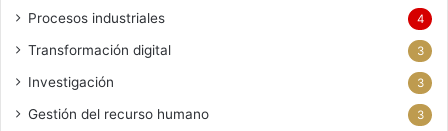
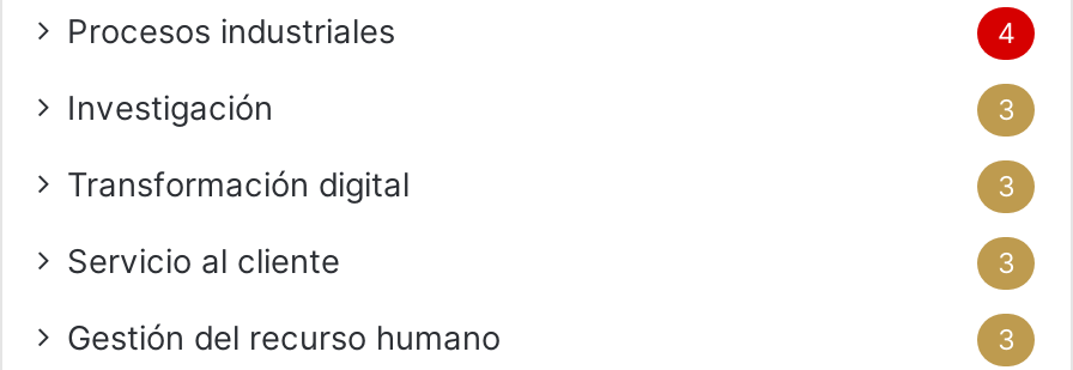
none -> [998,94,1014,127] 3
none -> [67,242,340,281] Servicio al cliente
moved [28,74,114,90] -> [67,89,273,127]: Investigación

